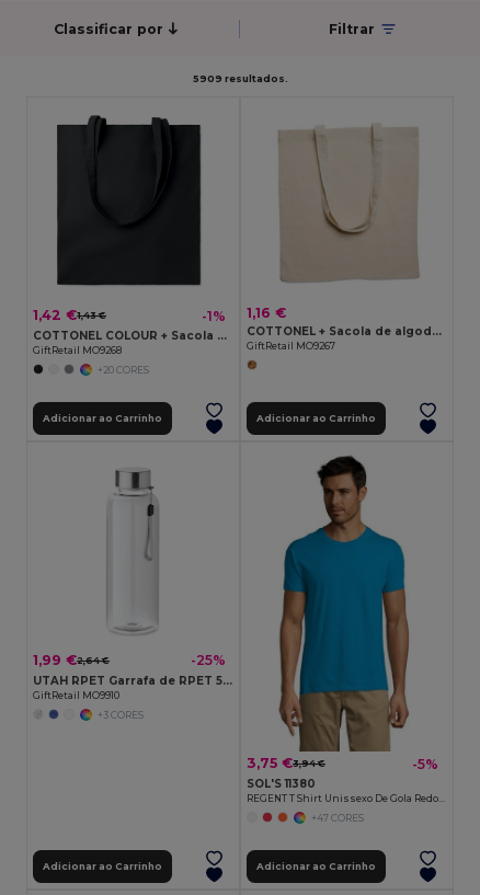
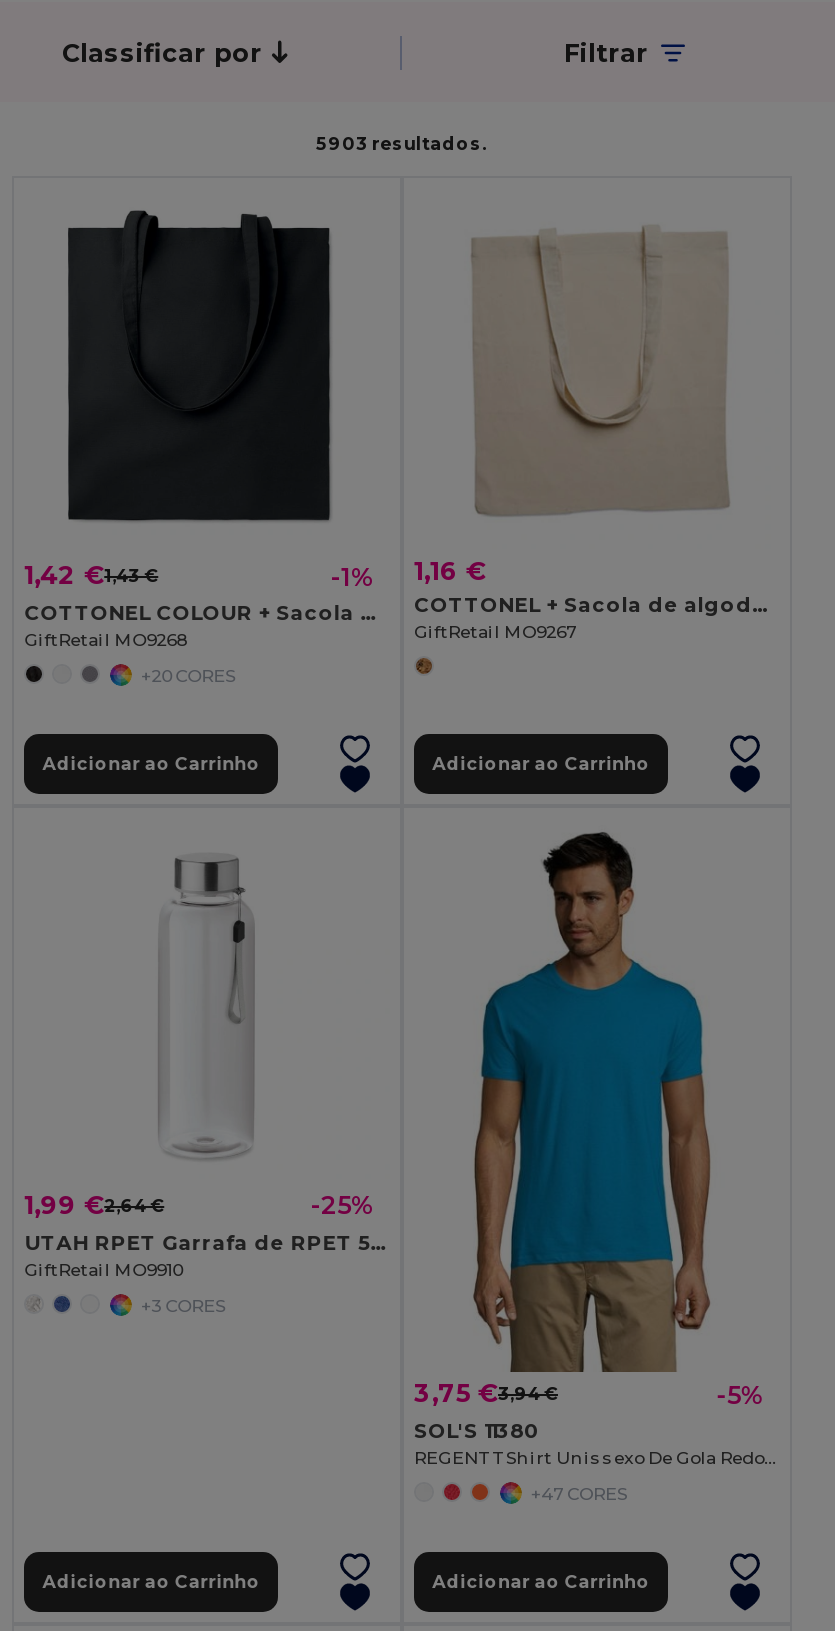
[192,74,288,85] 5909 resultados. -> [316,134,488,154] 5903 resultados.

